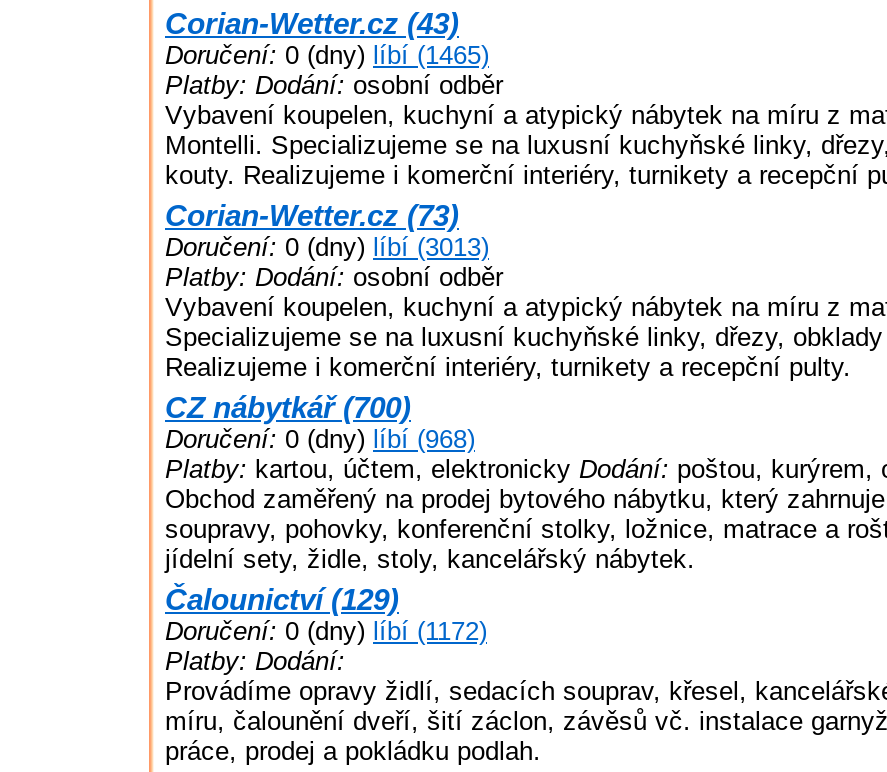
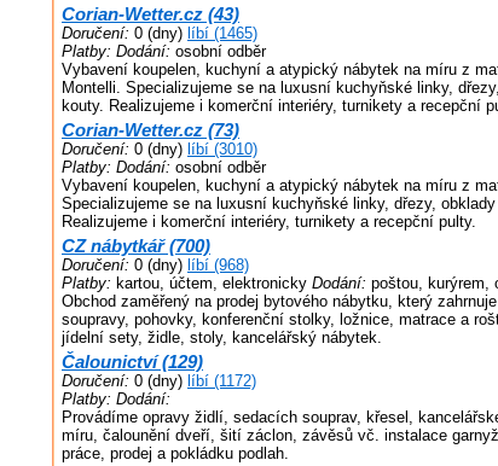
[165,232,489,262] Doručení: 0 (dny) líbí (3013) -> [62,140,257,158] Doručení: 0 (dny) líbí (3010)

